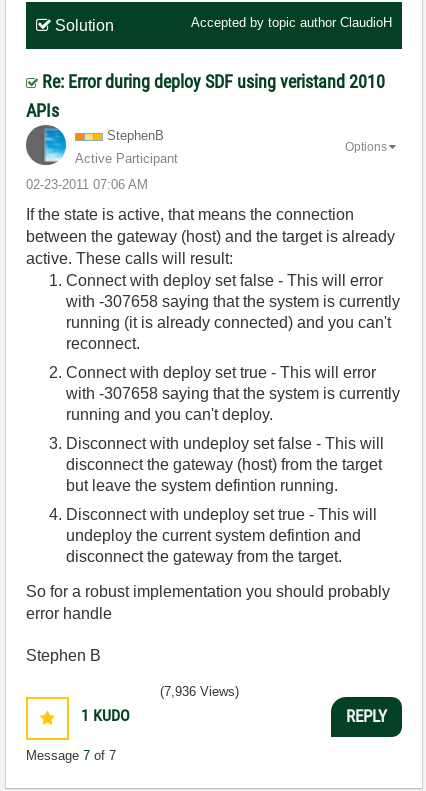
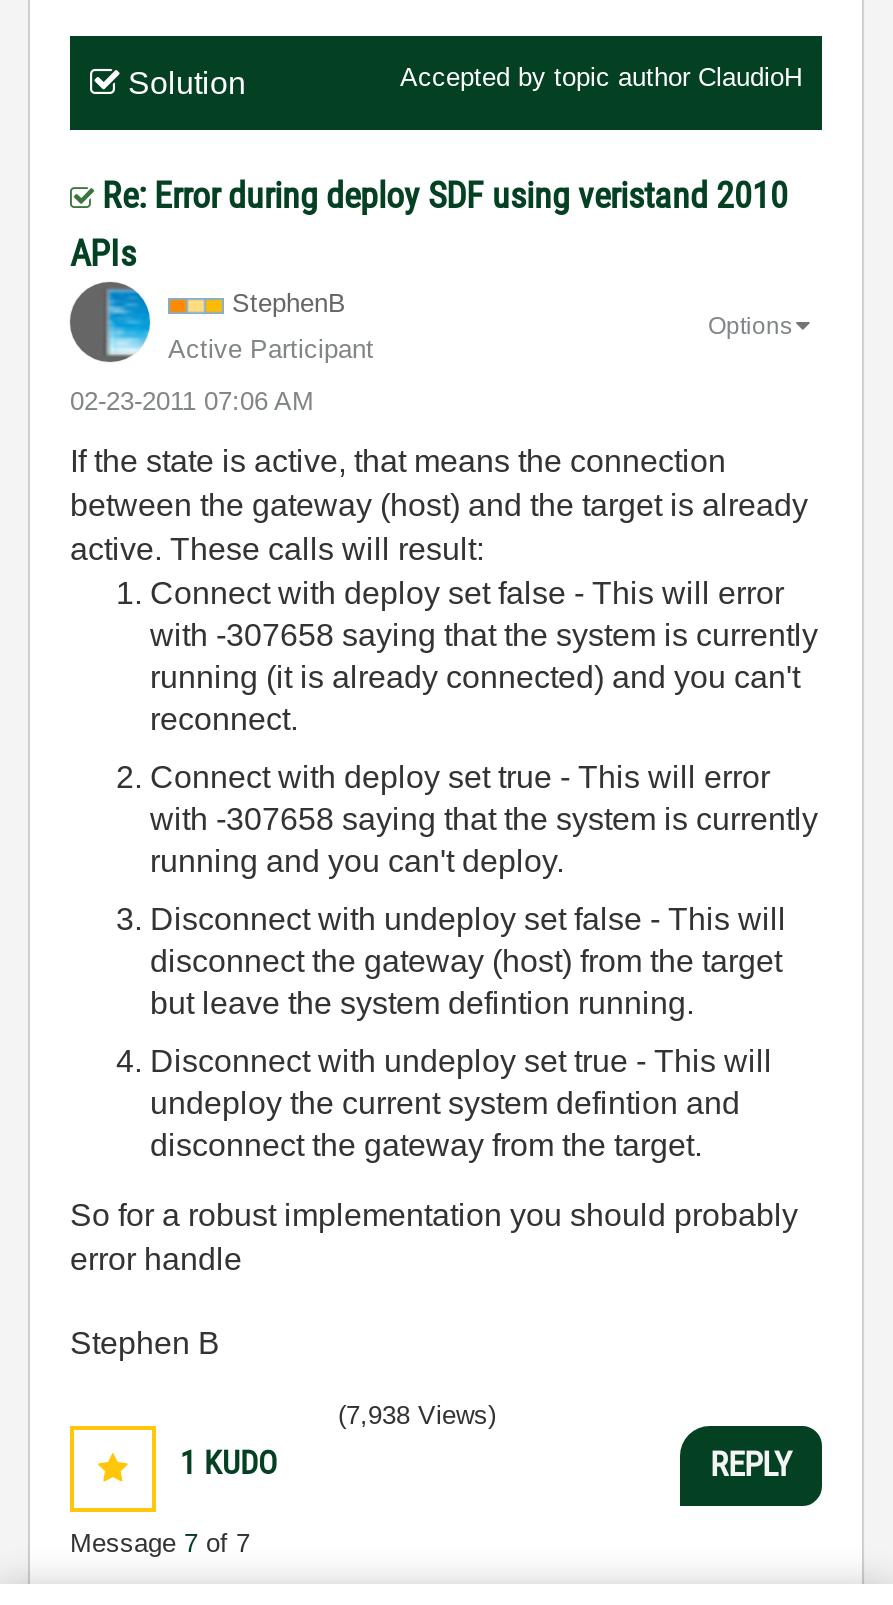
[160,684,239,699] (7,936 Views) -> [338,1400,496,1430] (7,938 Views)

